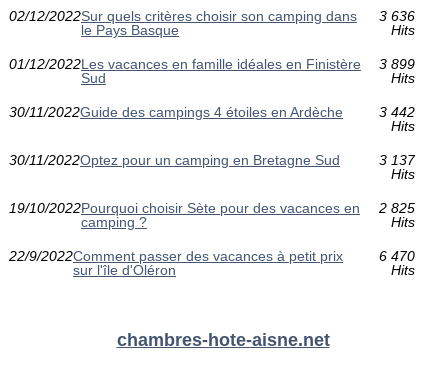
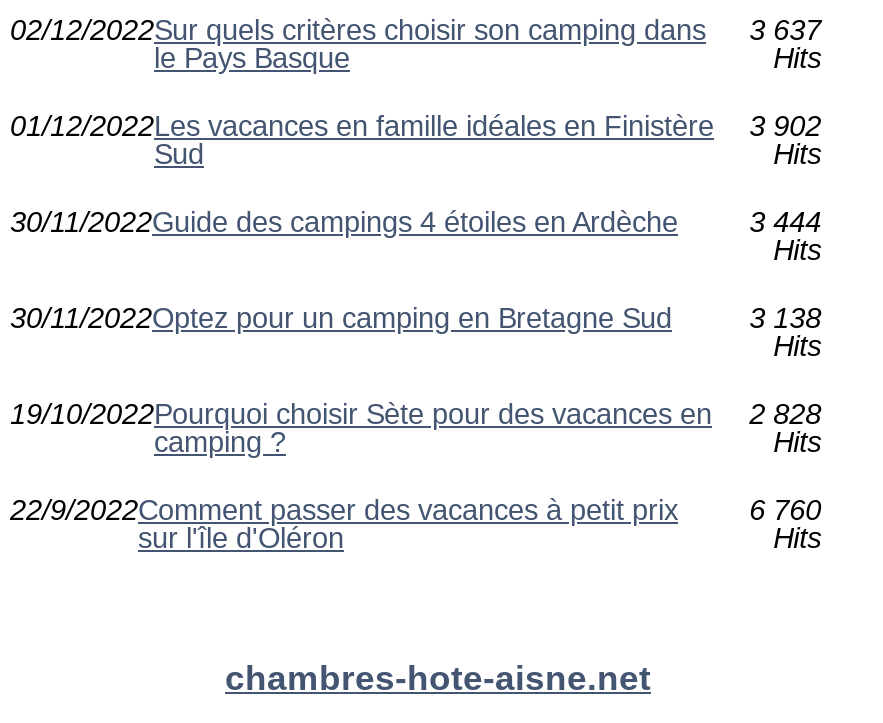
[9,8,415,24] 02/12/2022Sur quels critères choisir son camping dans 3 636 -> [10,15,821,47] 02/12/2022Sur quels critères choisir son camping dans 3 637
[9,56,415,72] 01/12/2022Les vacances en famille idéales en Finistère 3 899 -> [10,111,821,143] 01/12/2022Les vacances en famille idéales en Finistère 3 902
[379,104,415,120] 3 442 -> [749,207,821,239] 3 444
[379,152,415,168] 3 137 -> [749,303,821,335] 3 138
[9,200,415,216] 19/10/2022Pourquoi choisir Sète pour des vacances en 2 825 -> [10,399,821,431] 19/10/2022Pourquoi choisir Sète pour des vacances en 2 828
[379,248,415,264] 6 470 -> [749,495,821,527] 6 760

